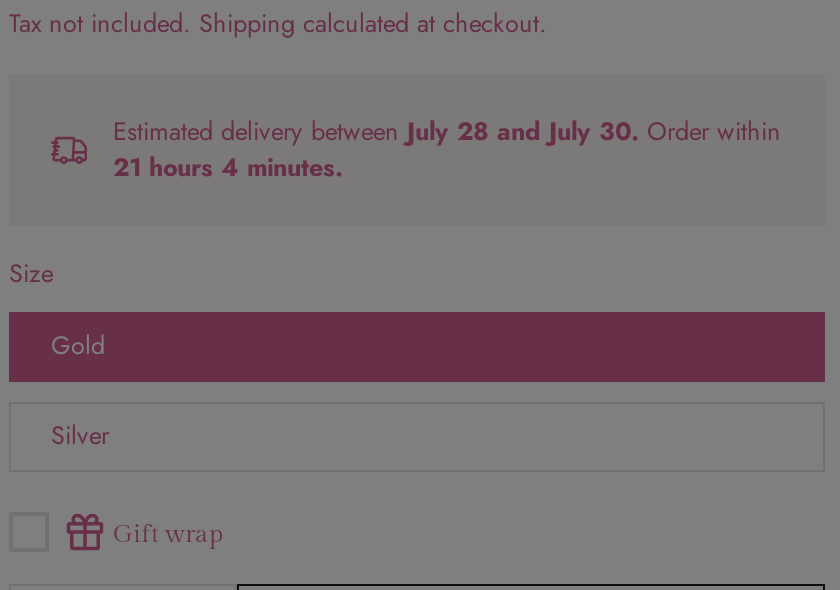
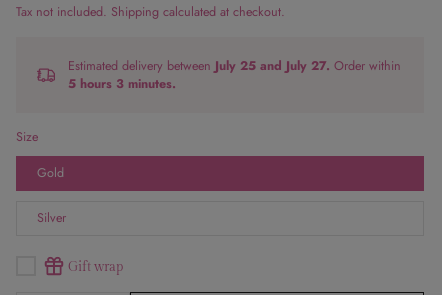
[113,114,781,150] Estimated delivery between July 28 and July 30. Order within -> [68,57,401,75] Estimated delivery between July 25 and July 27. Order within
[113,150,343,186] 21 hours 4 minutes. -> [68,75,176,93] 5 hours 3 minutes.

